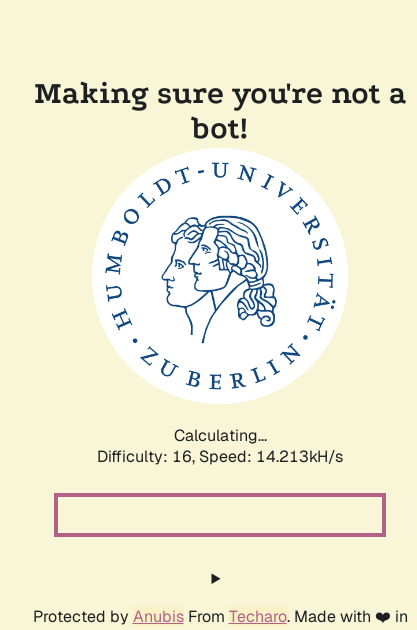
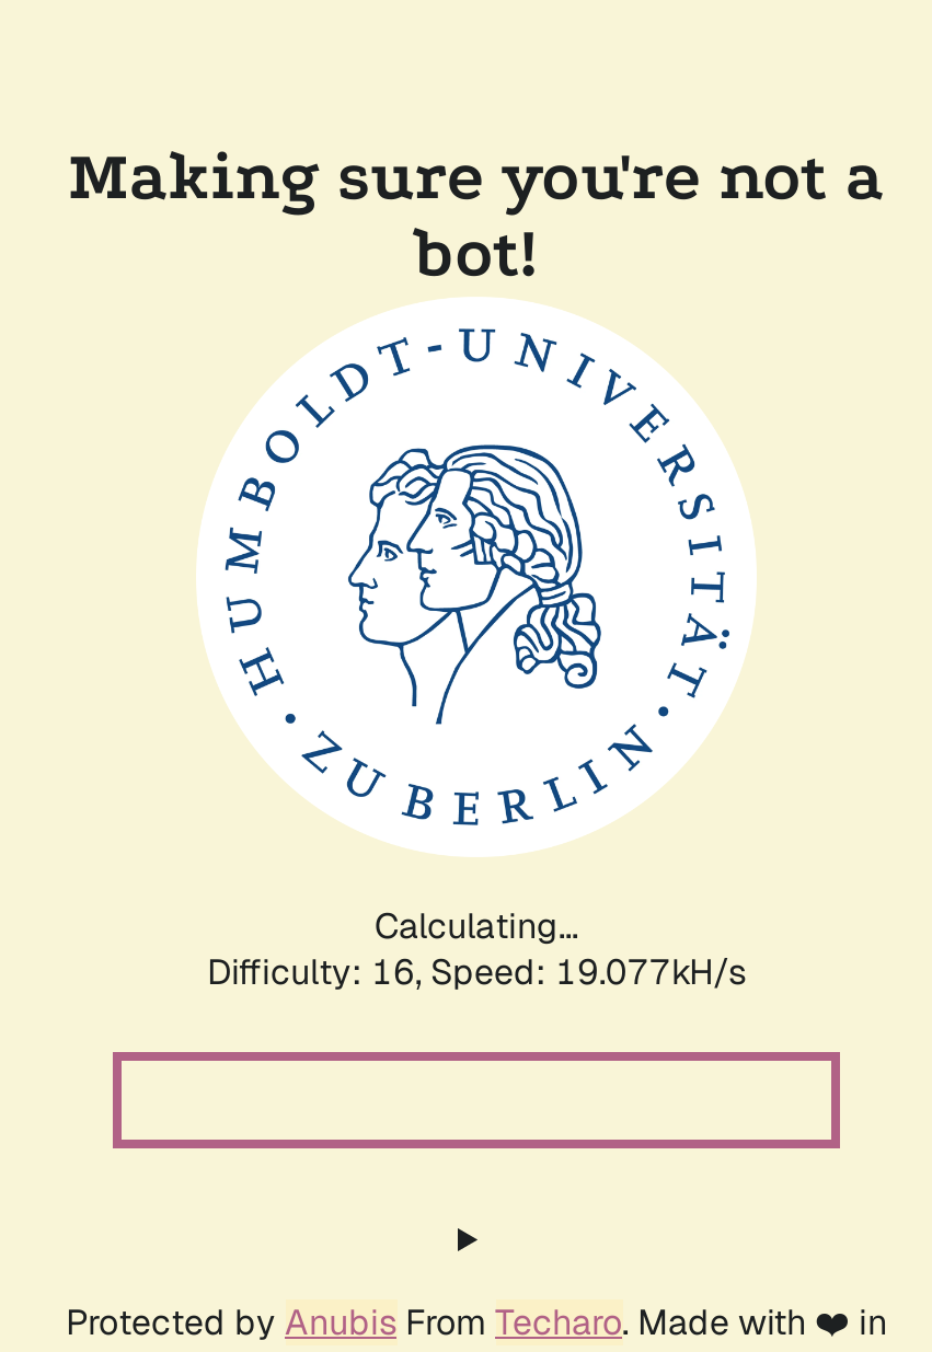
[97,446,343,467] Difficulty: 16, Speed: 14.213kH/s -> [207,949,746,995] Difficulty: 16, Speed: 19.077kH/s

